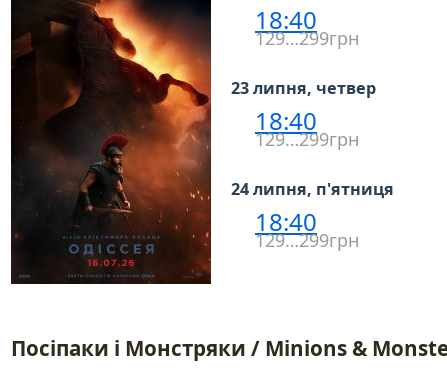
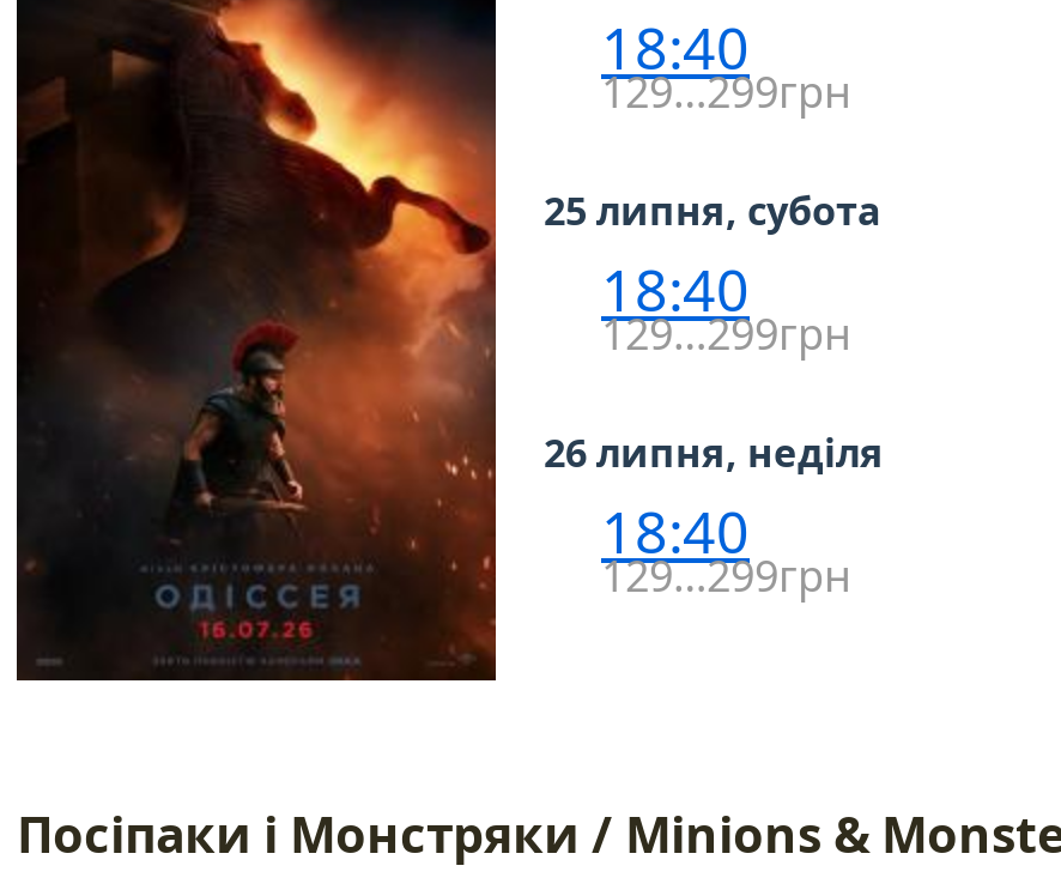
[231,77,376,99] 23 липня, четвер -> [544,184,881,237] 25 липня, субота
[231,178,394,200] 24 липня, п'ятниця -> [544,426,884,479] 26 липня, неділя

